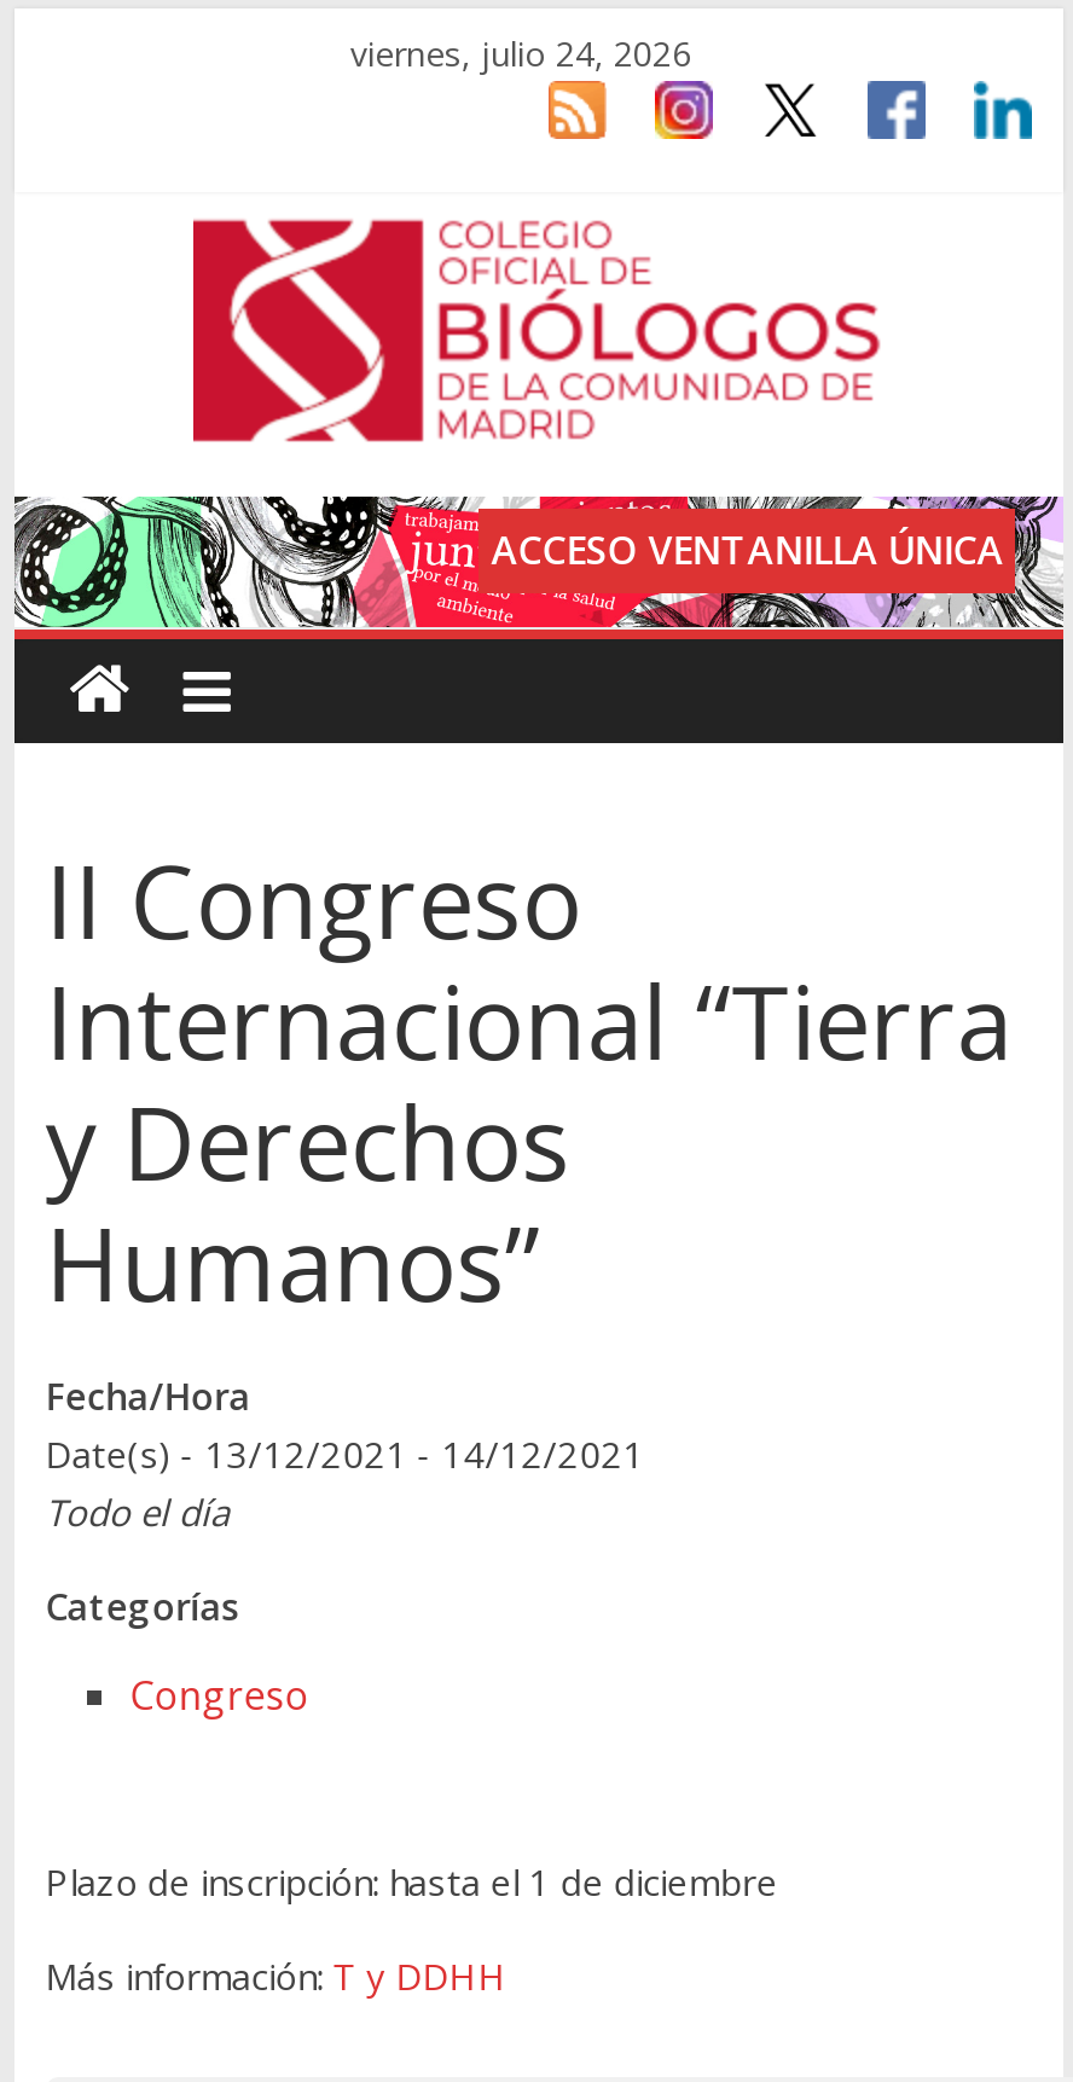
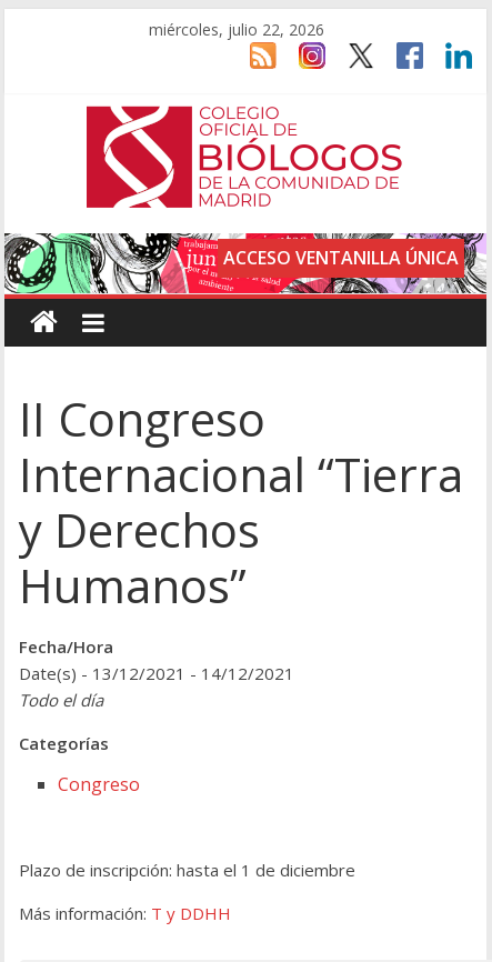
[350,30,691,76] viernes, julio 24, 2026 -> [149,19,325,40] miércoles, julio 22, 2026

